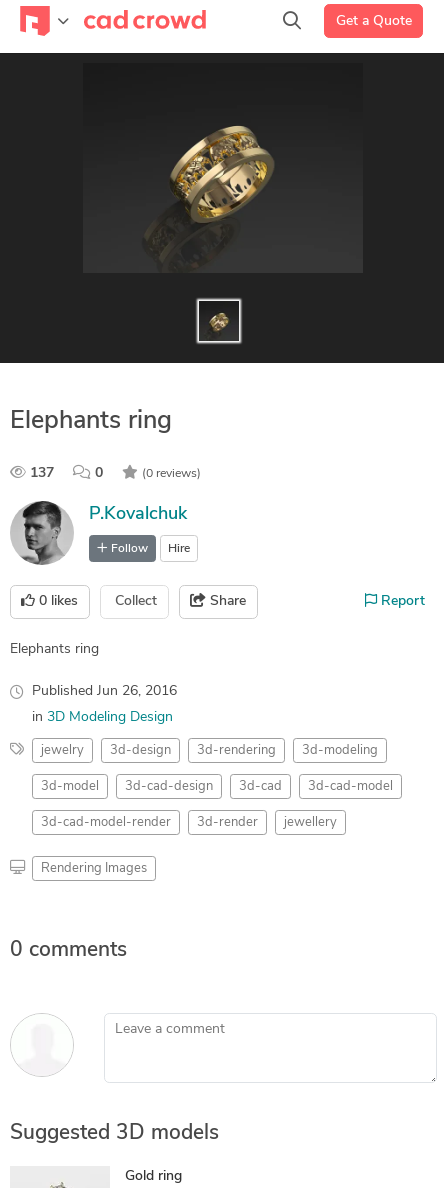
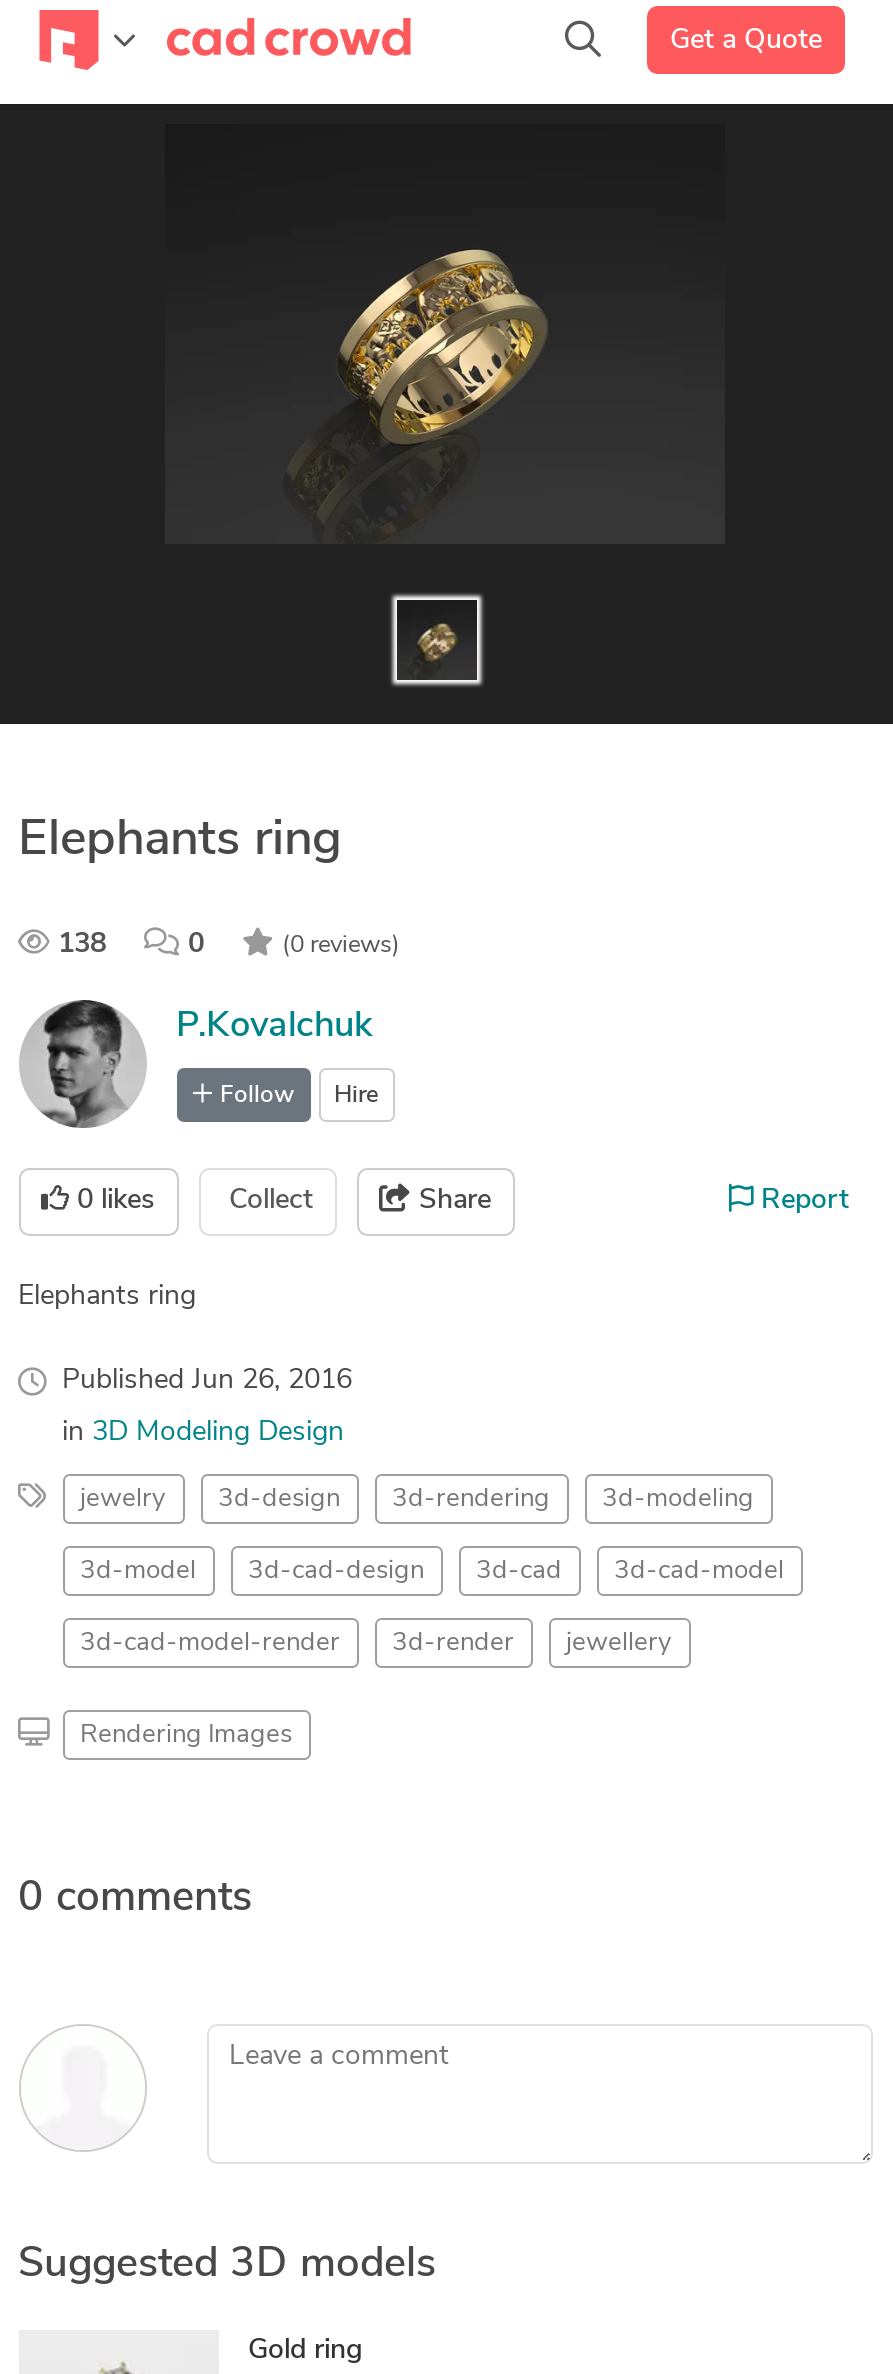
[29,466,53,481] 137 -> [58,930,106,960] 138

